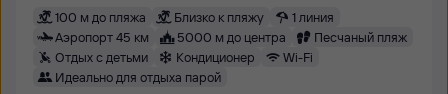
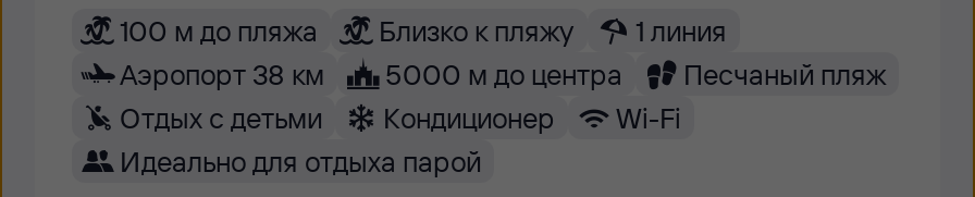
[55,28,407,44] Аэропорт 45 км 5000 м до центра Песчаный пляж -> [120,56,886,90] Аэропорт 38 км 5000 м до центра Песчаный пляж

